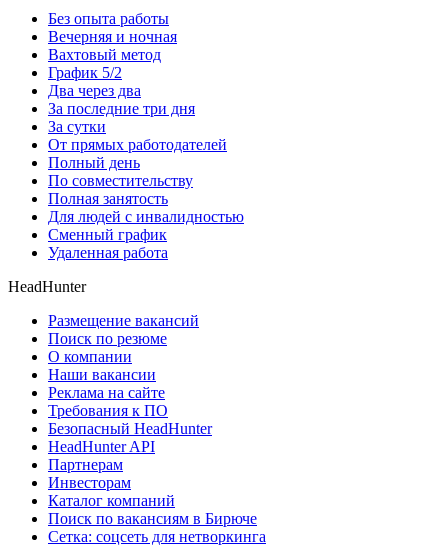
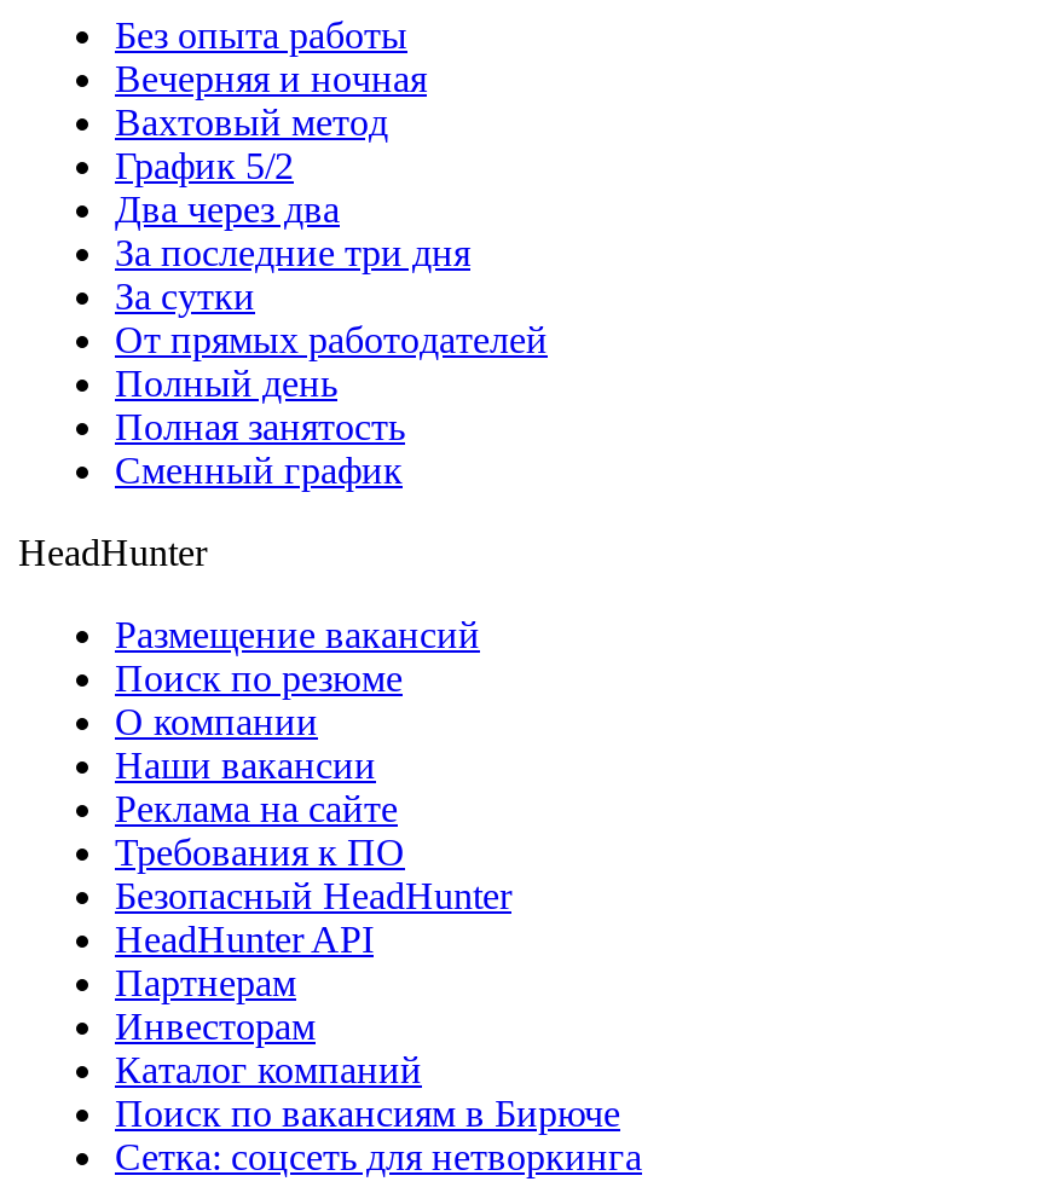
[48,172,193,189] По совместительству -> none
[48,208,244,225] Для людей с инвалидностью -> none
[48,244,168,261] Удаленная работа -> none

